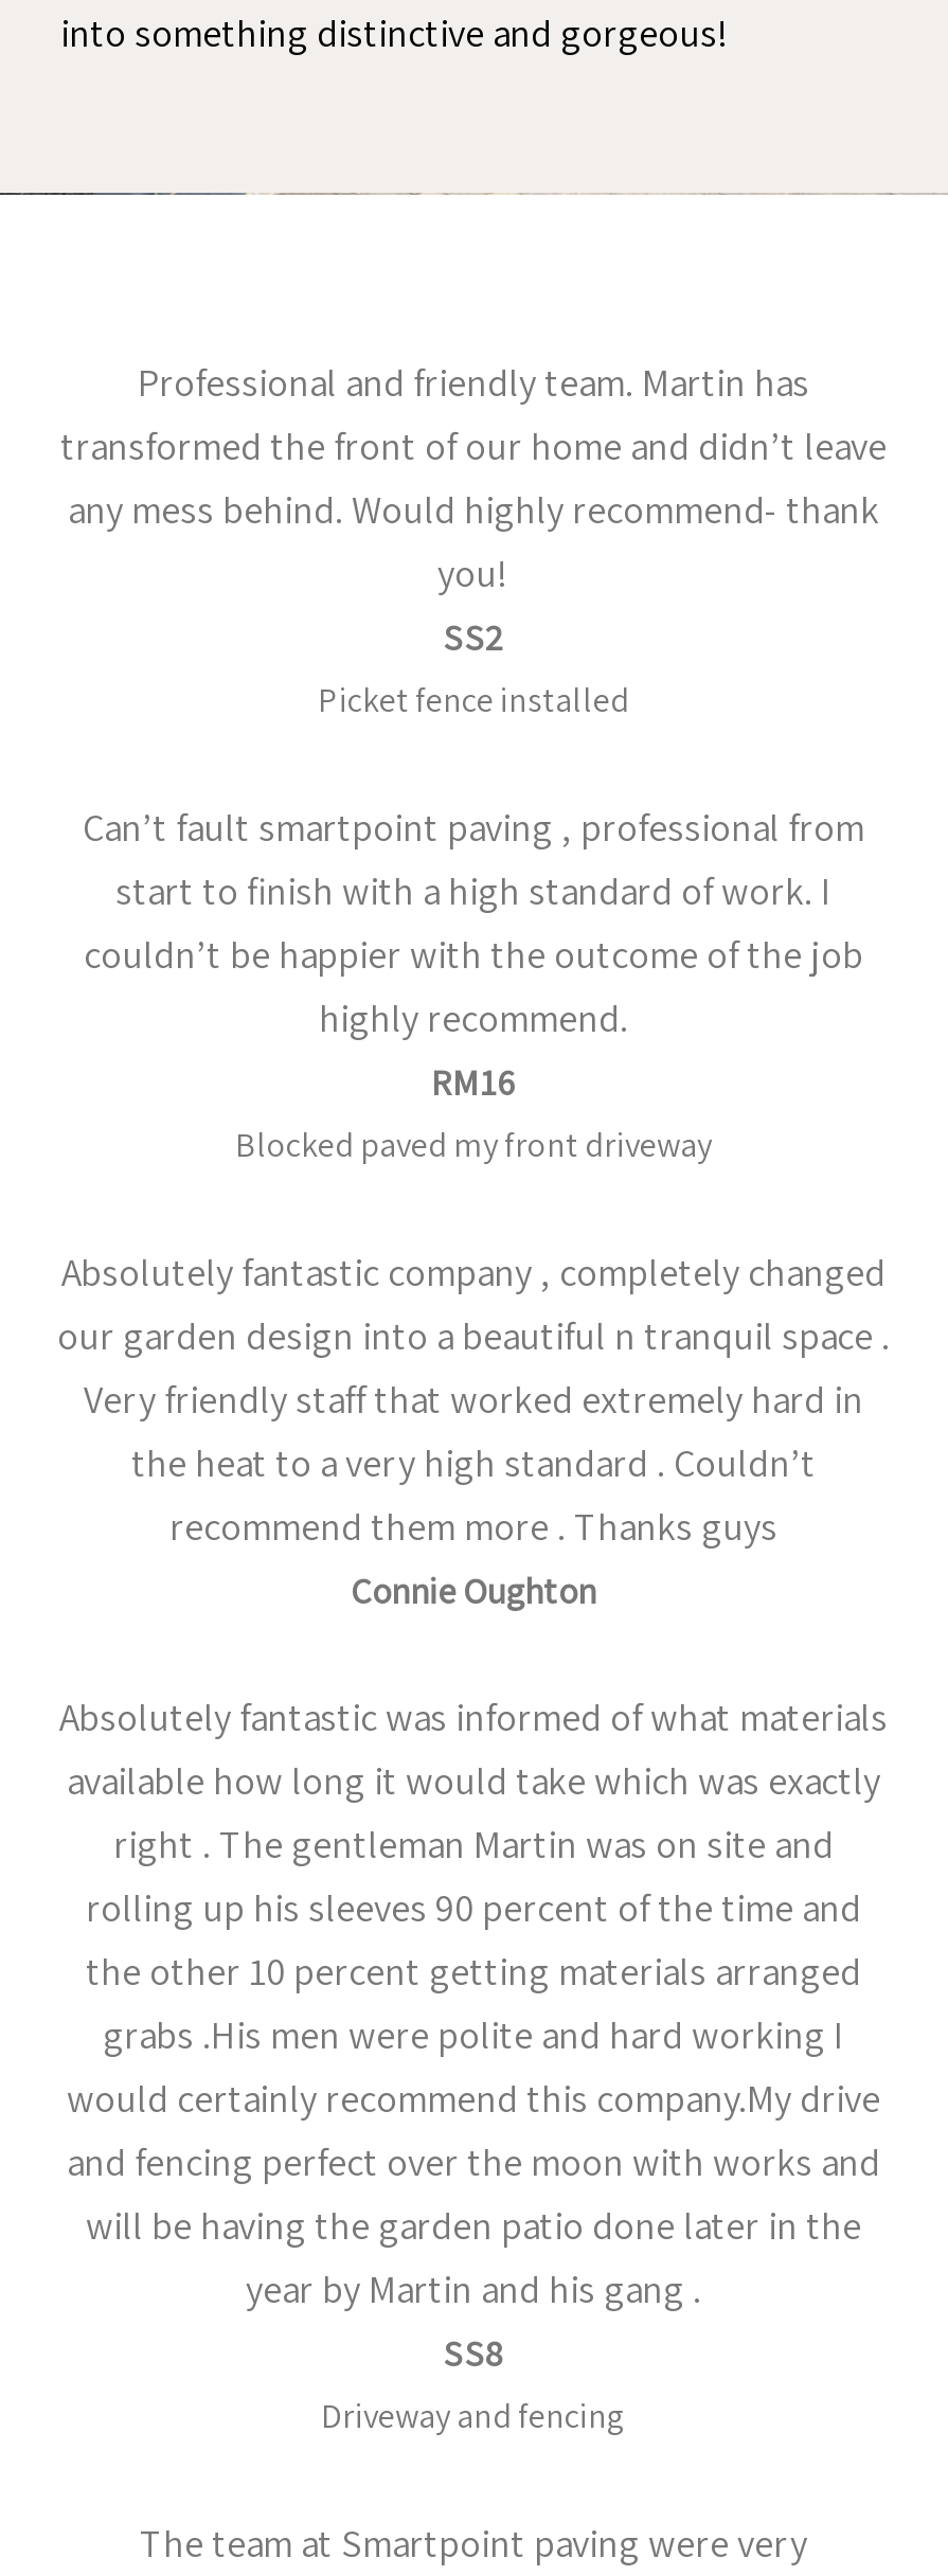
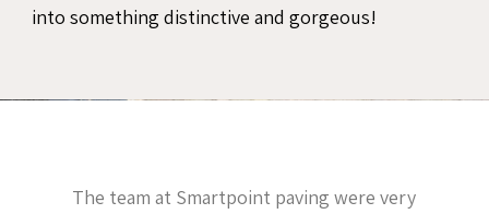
[57,358,890,2438] Professional and friendly team. Martin has | transformed the front of our home and didn’t leave | any mess behind. Would highly recommend- thank | you! | SS2 | Picket fence installed | Can’t fault smartpoint paving , professional from | start to finish with a high standard of work. I | couldn’t be happier with the outcome of the job | highly recommend. | RM16 | Blocked paved my front driveway | Absolutely fantastic company , completely changed | our garden design into a beautiful n tranquil space . | Very friendly staff that worked extremely hard in | the heat to a very high standard . Couldn’t | recommend them more . Thanks guys | Connie Oughton | Absolutely fantastic was informed of what materials | available how long it would take which was exactly | right . The gentleman Martin was on site and | rolling up his sleeves 90 percent of the time and | the other 10 percent getting materials arranged | grabs .His men were polite and hard working I | would certainly recommend this company.My drive | and fencing perfect over the moon with works and | will be having the garden patio done later in the | year by Martin and his gang . | SS8 | Driveway and fencing -> none

